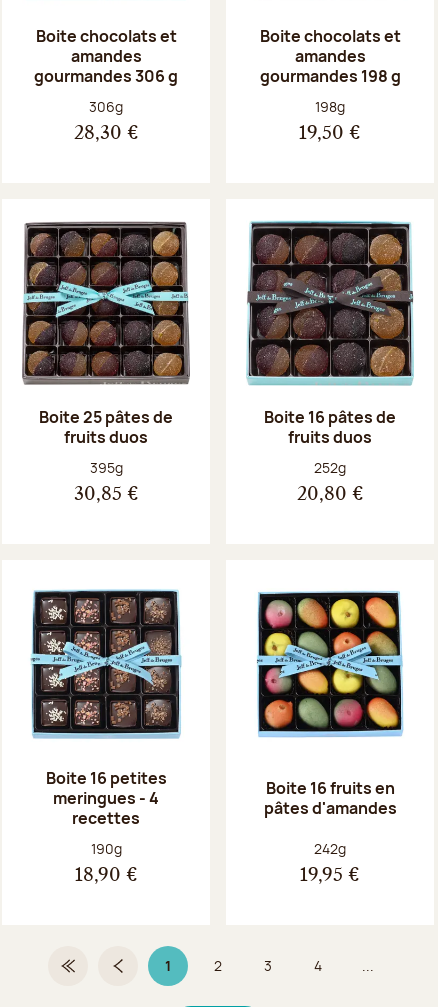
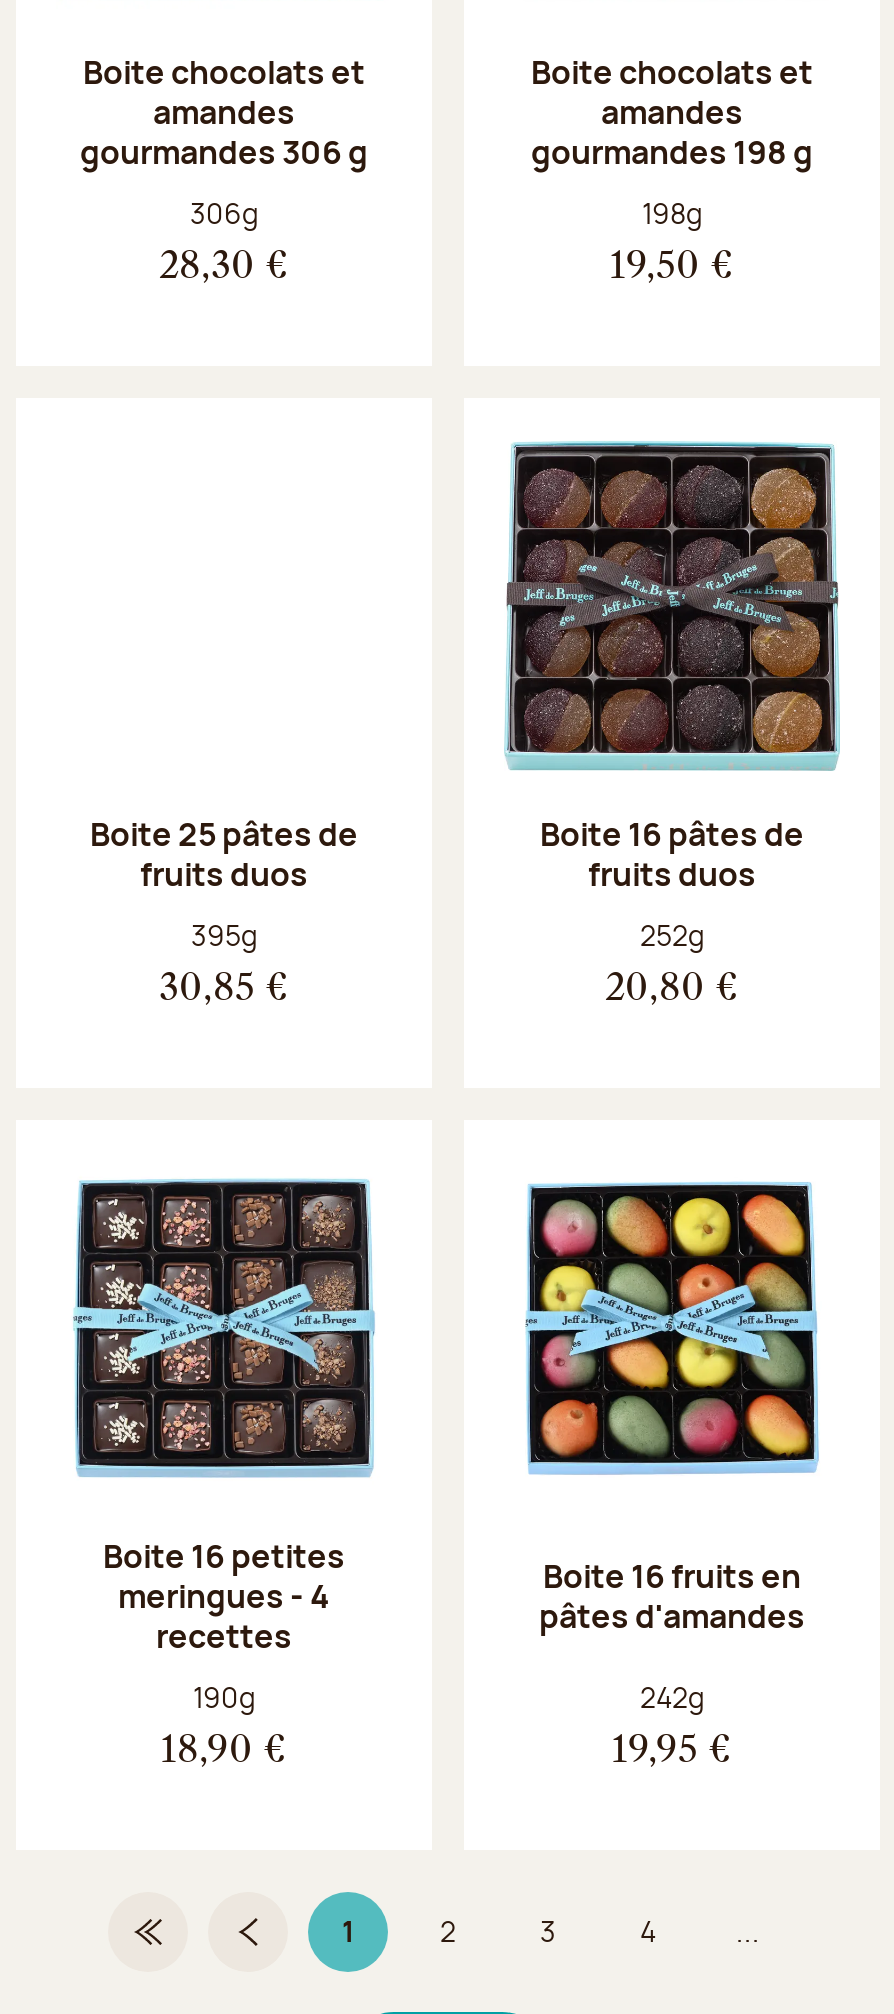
[21,221,191,386] [image] -> none

